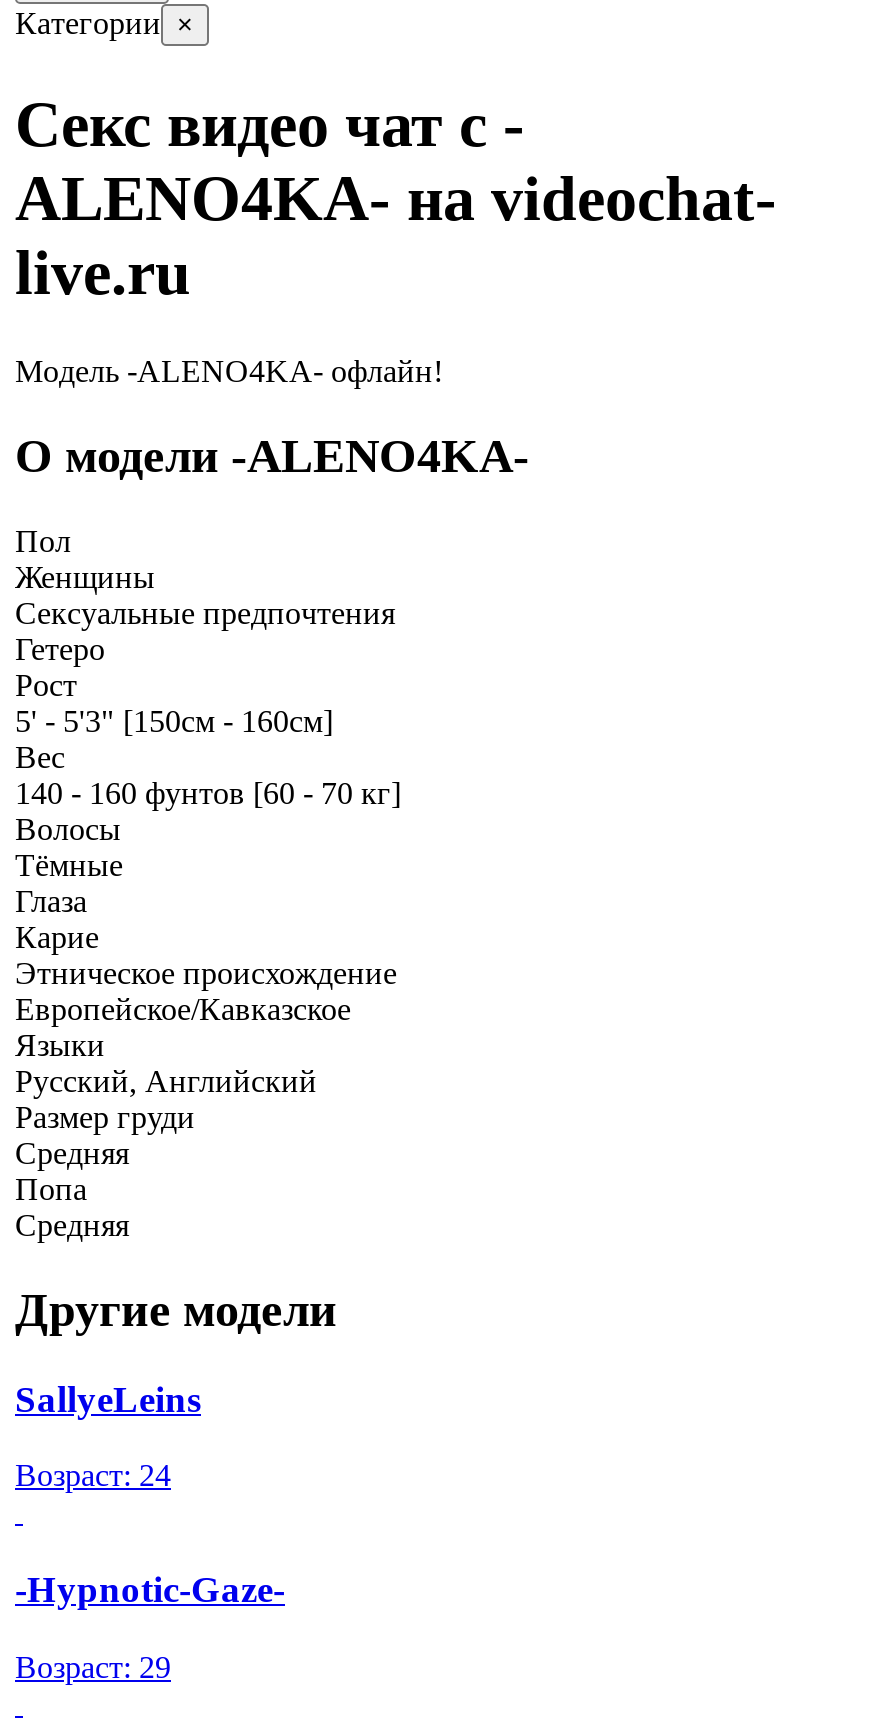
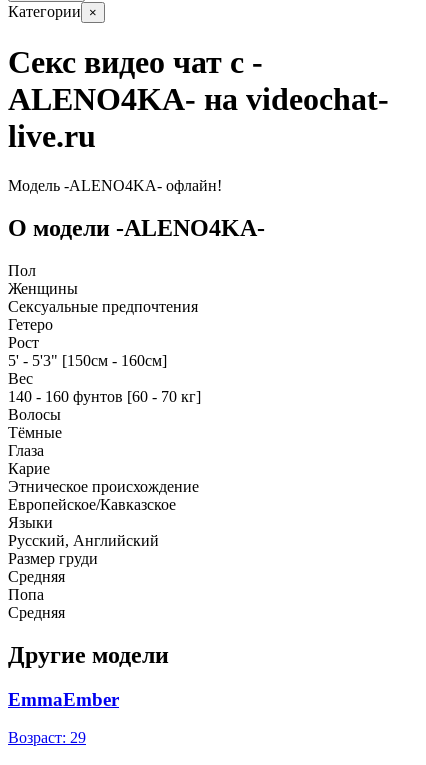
[15,1377,285,1610] SallyeLeins | Возраст: 24 | -Hypnotic-Gaze- -> [8,688,119,709] EmmaEmber

